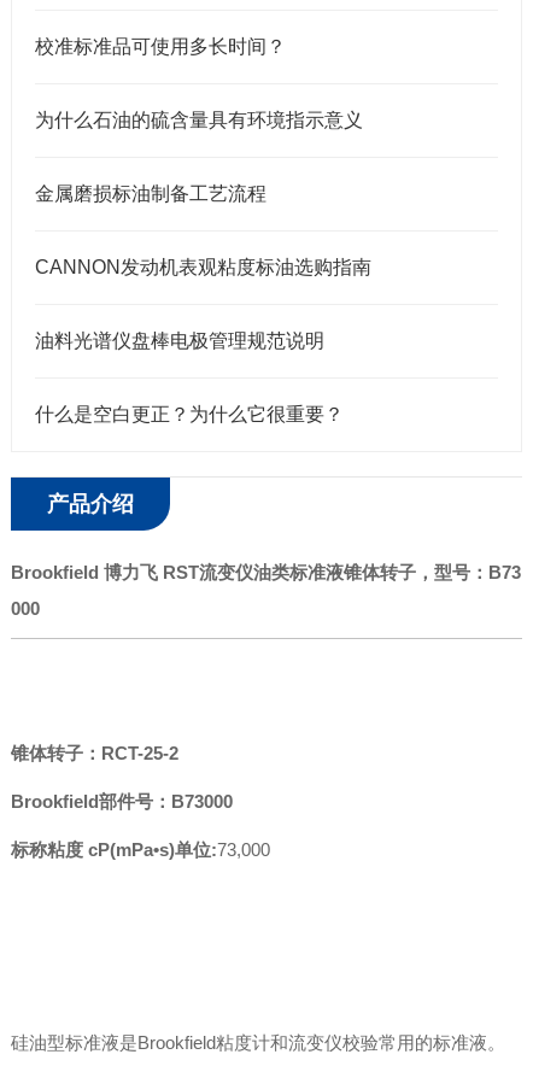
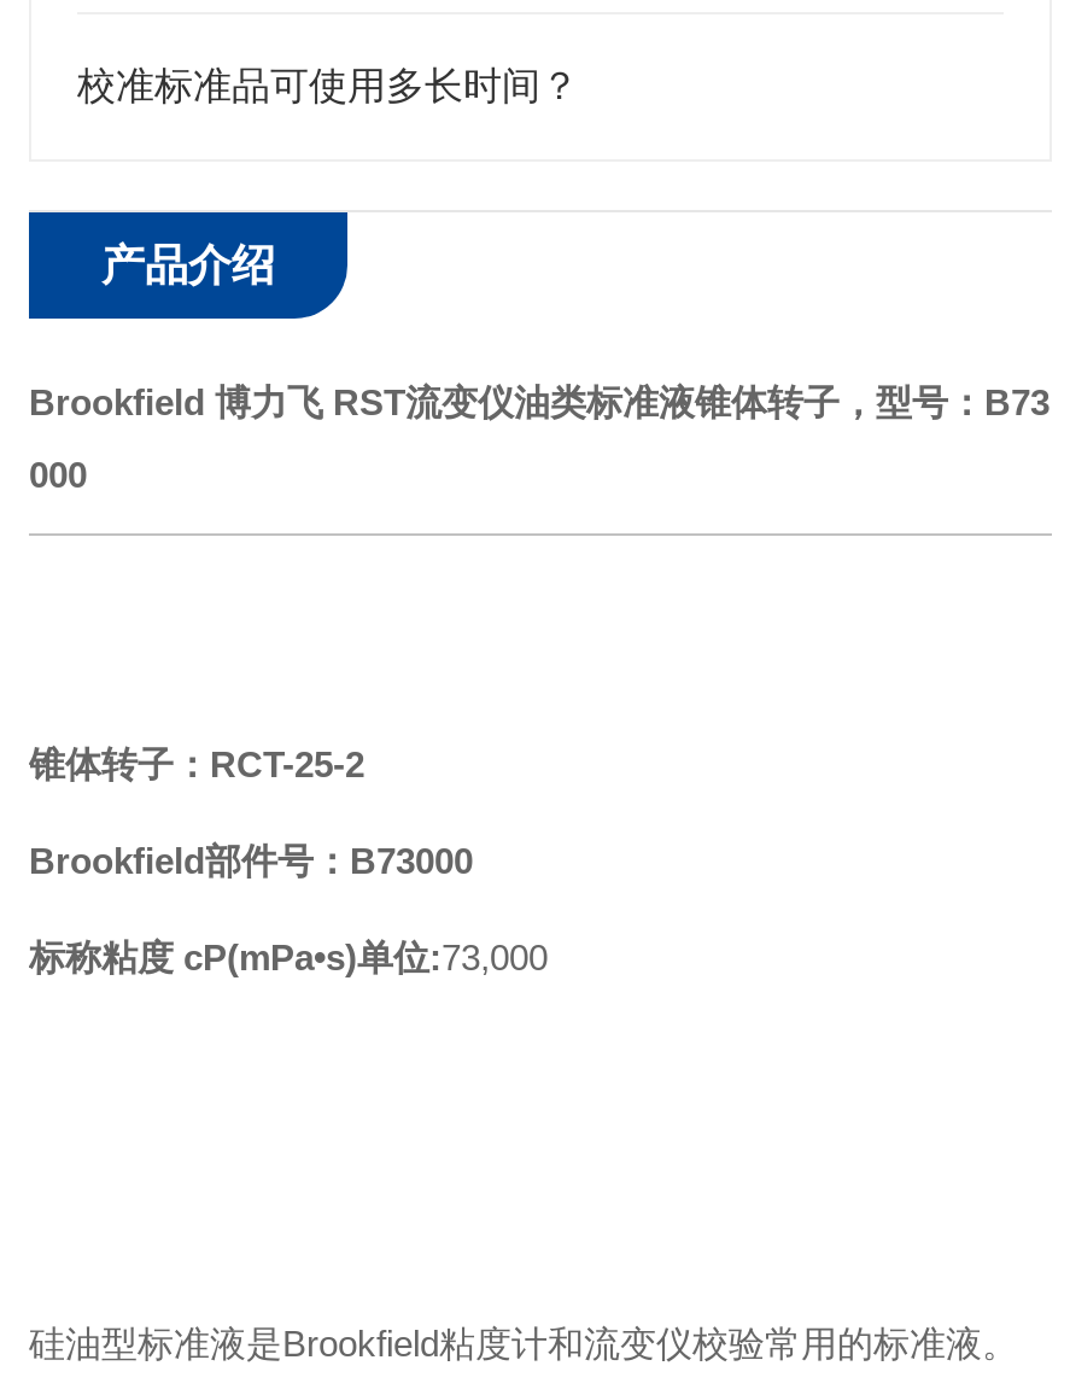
[35,109,363,130] 为什么石油的硫含量具有环境指示意义 -> none
[35,183,266,203] 金属磨损标油制备工艺流程 -> none
[35,256,371,277] CANNON发动机表观粘度标油选购指南 -> none
[35,330,324,350] 油料光谱仪盘棒电极管理规范说明 -> none
[35,403,344,424] 什么是空白更正？为什么它很重要？ -> none

